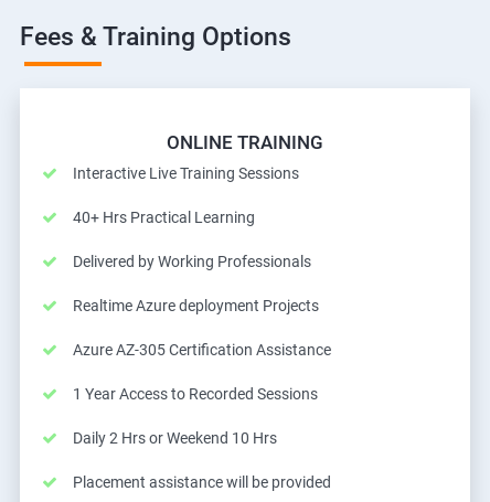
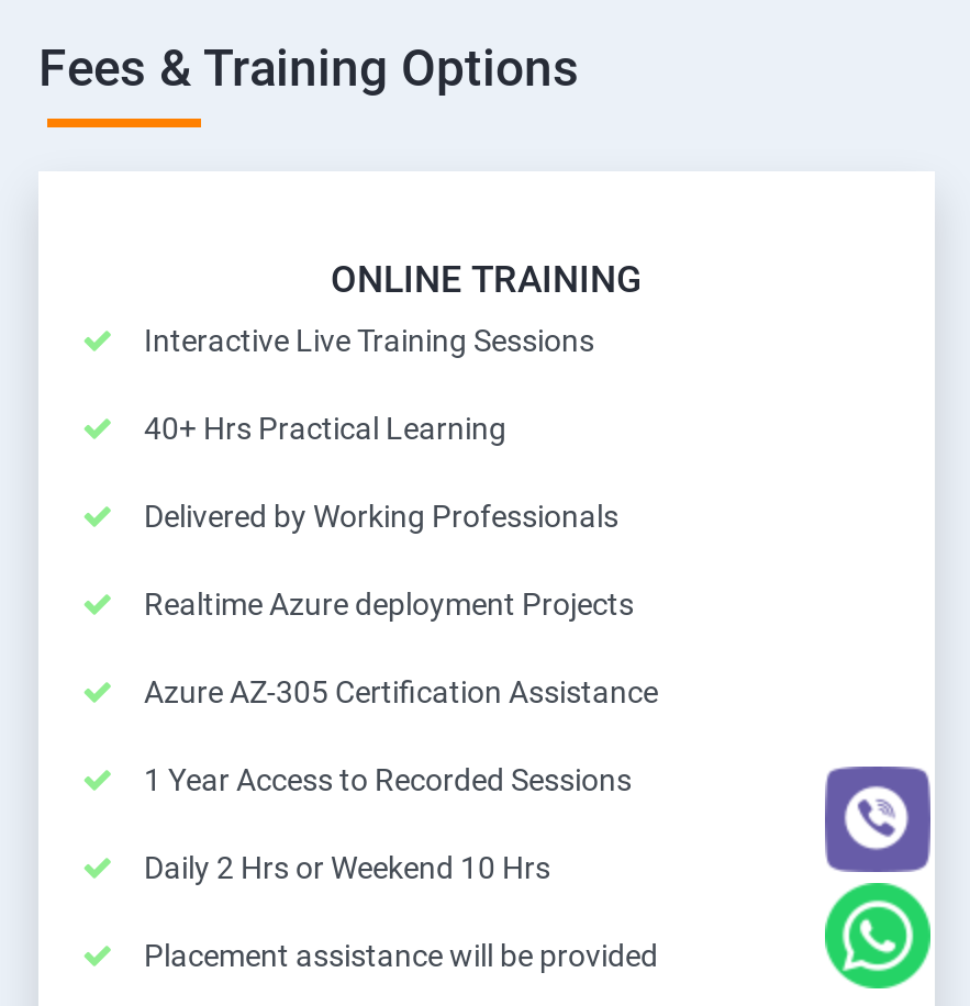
none -> [823,764,933,991] [image]

